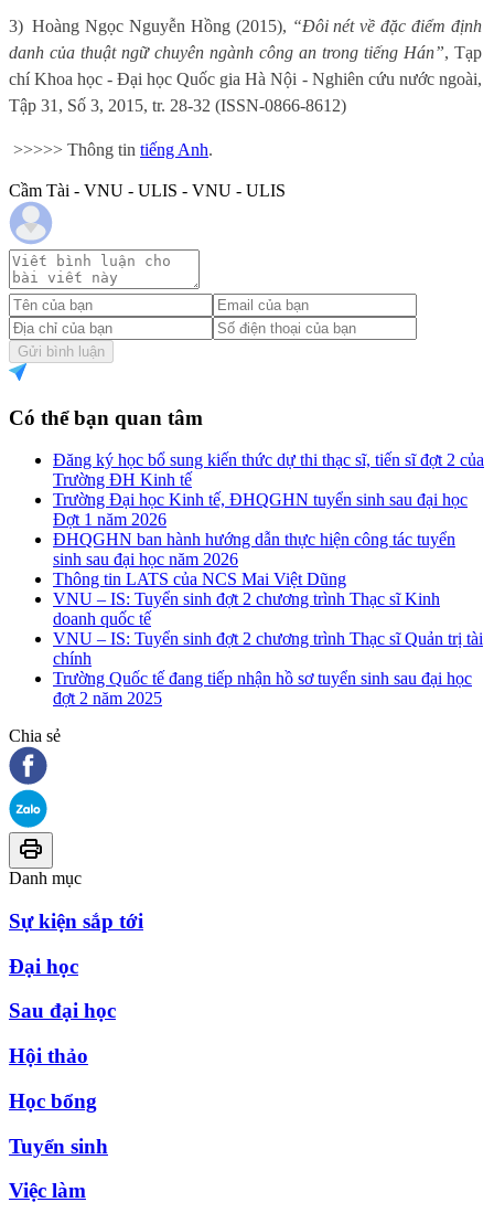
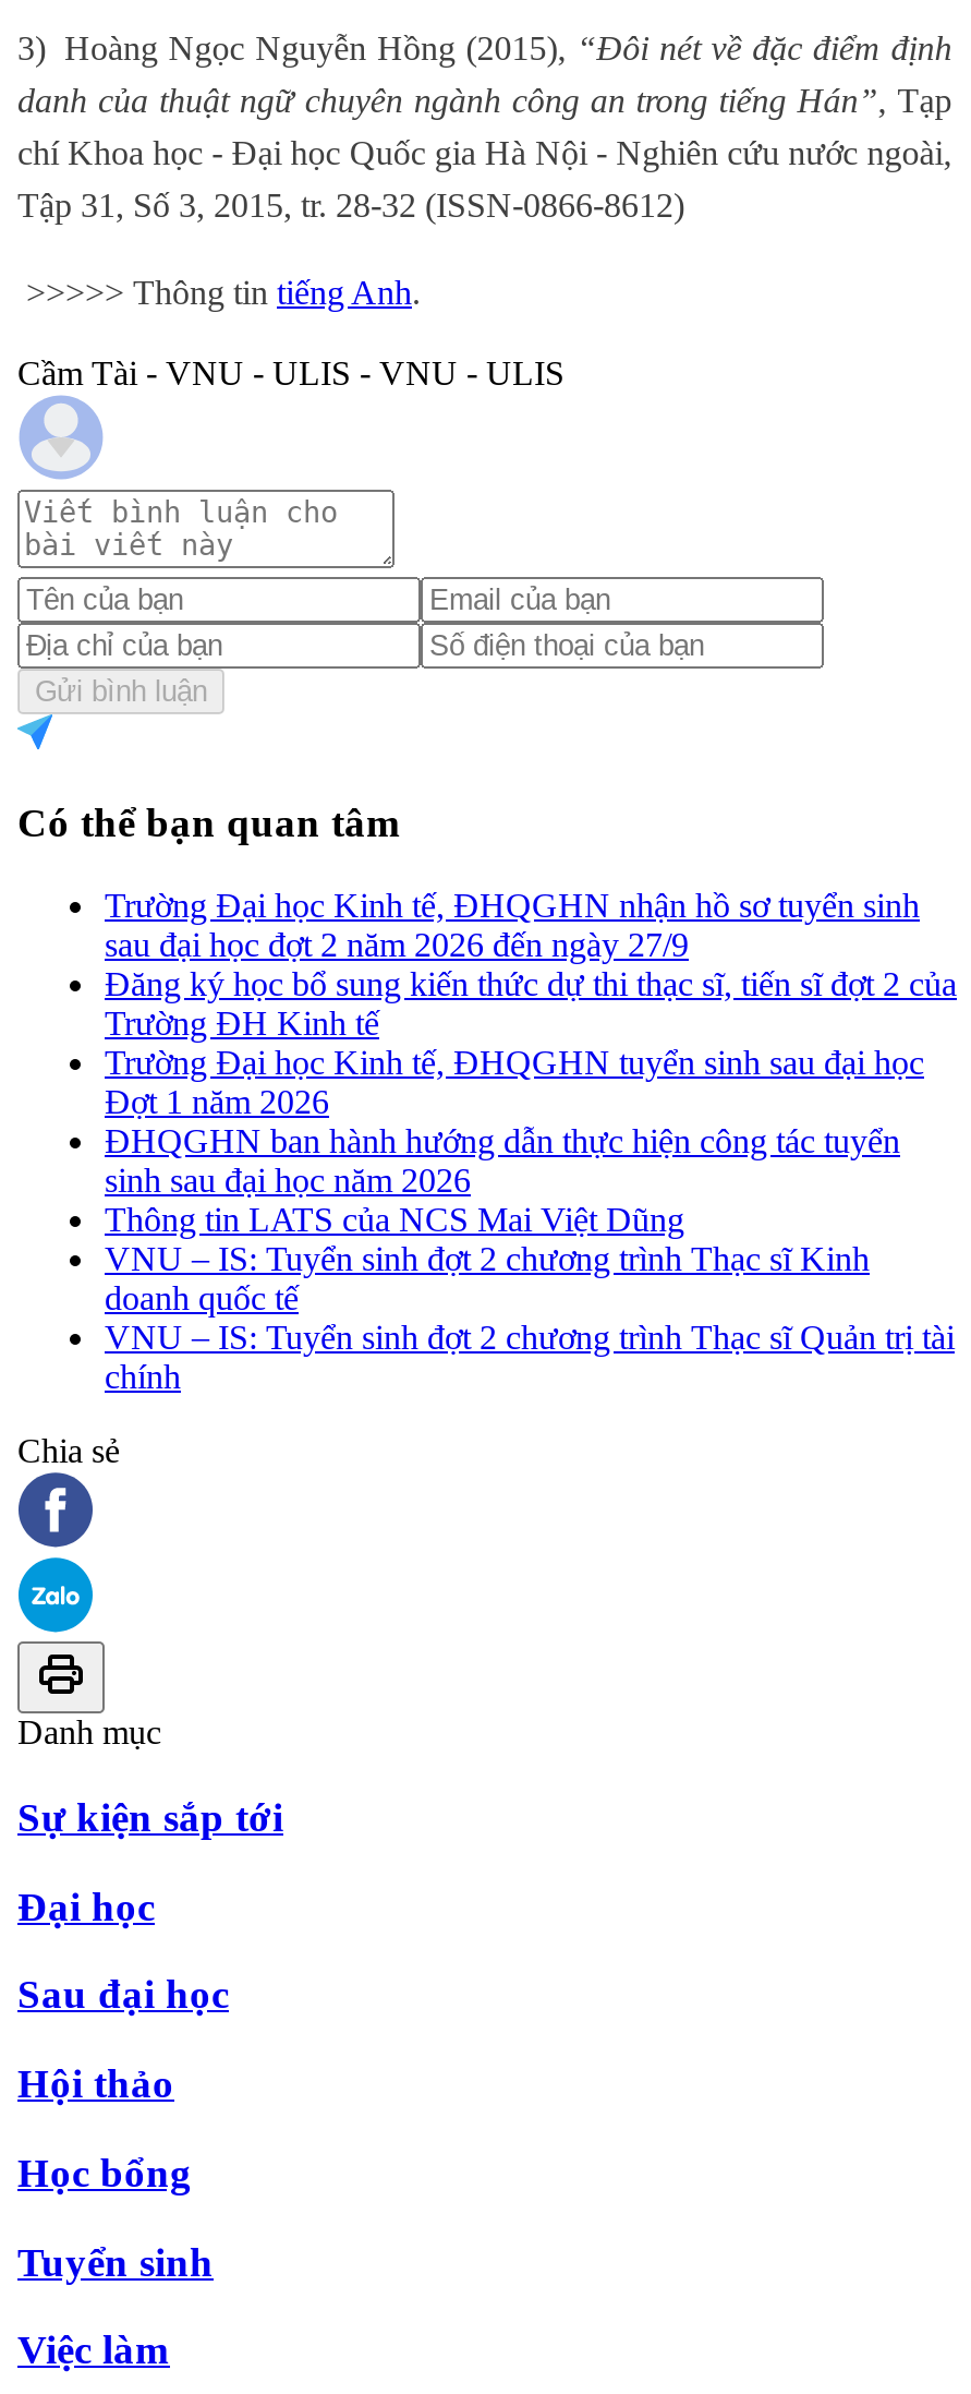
none -> [105,887,920,963] Trường Đại học Kinh tế, ĐHQGHN nhận hồ sơ tuyển sinh | sau đại học đợt 2 năm 2026 đến ngày 27/9
moved [53,451,484,668] -> [105,966,957,1395]: Đăng ký học bổ sung kiến thức dự thi thạc sĩ, tiến sĩ đợt 2 của | Trường ĐH Kinh tế | Trường Đại học Kinh tế, ĐHQGHN tuyển sinh sau đại học | ... | VNU – IS: Tuyển sinh đợt 2 chương trình Thạc sĩ Quản trị tài | chính
[53,669,472,708] Trường Quốc tế đang tiếp nhận hồ sơ tuyển sinh sau đại học | đợt 2 năm 2025 -> none

